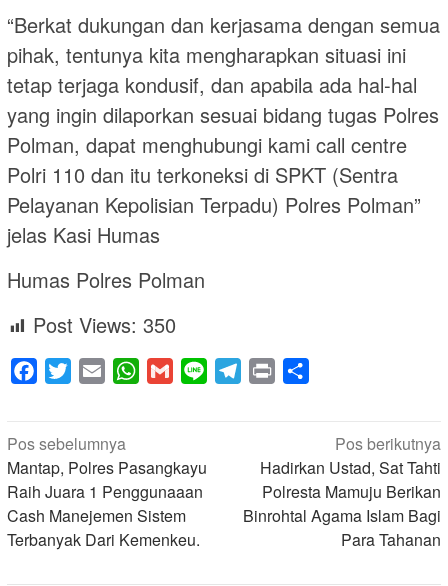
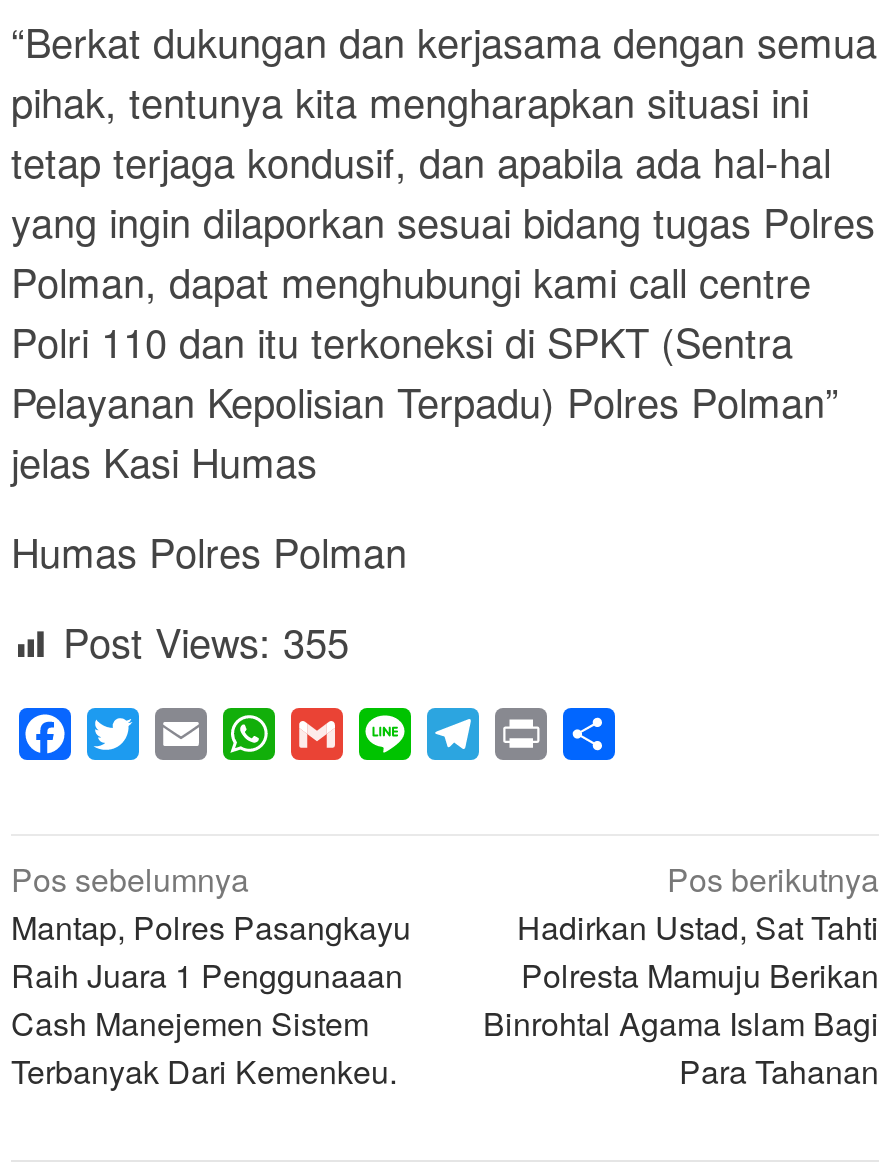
[33,310,176,339] Post Views: 350 -> [63,613,349,671] Post Views: 355

